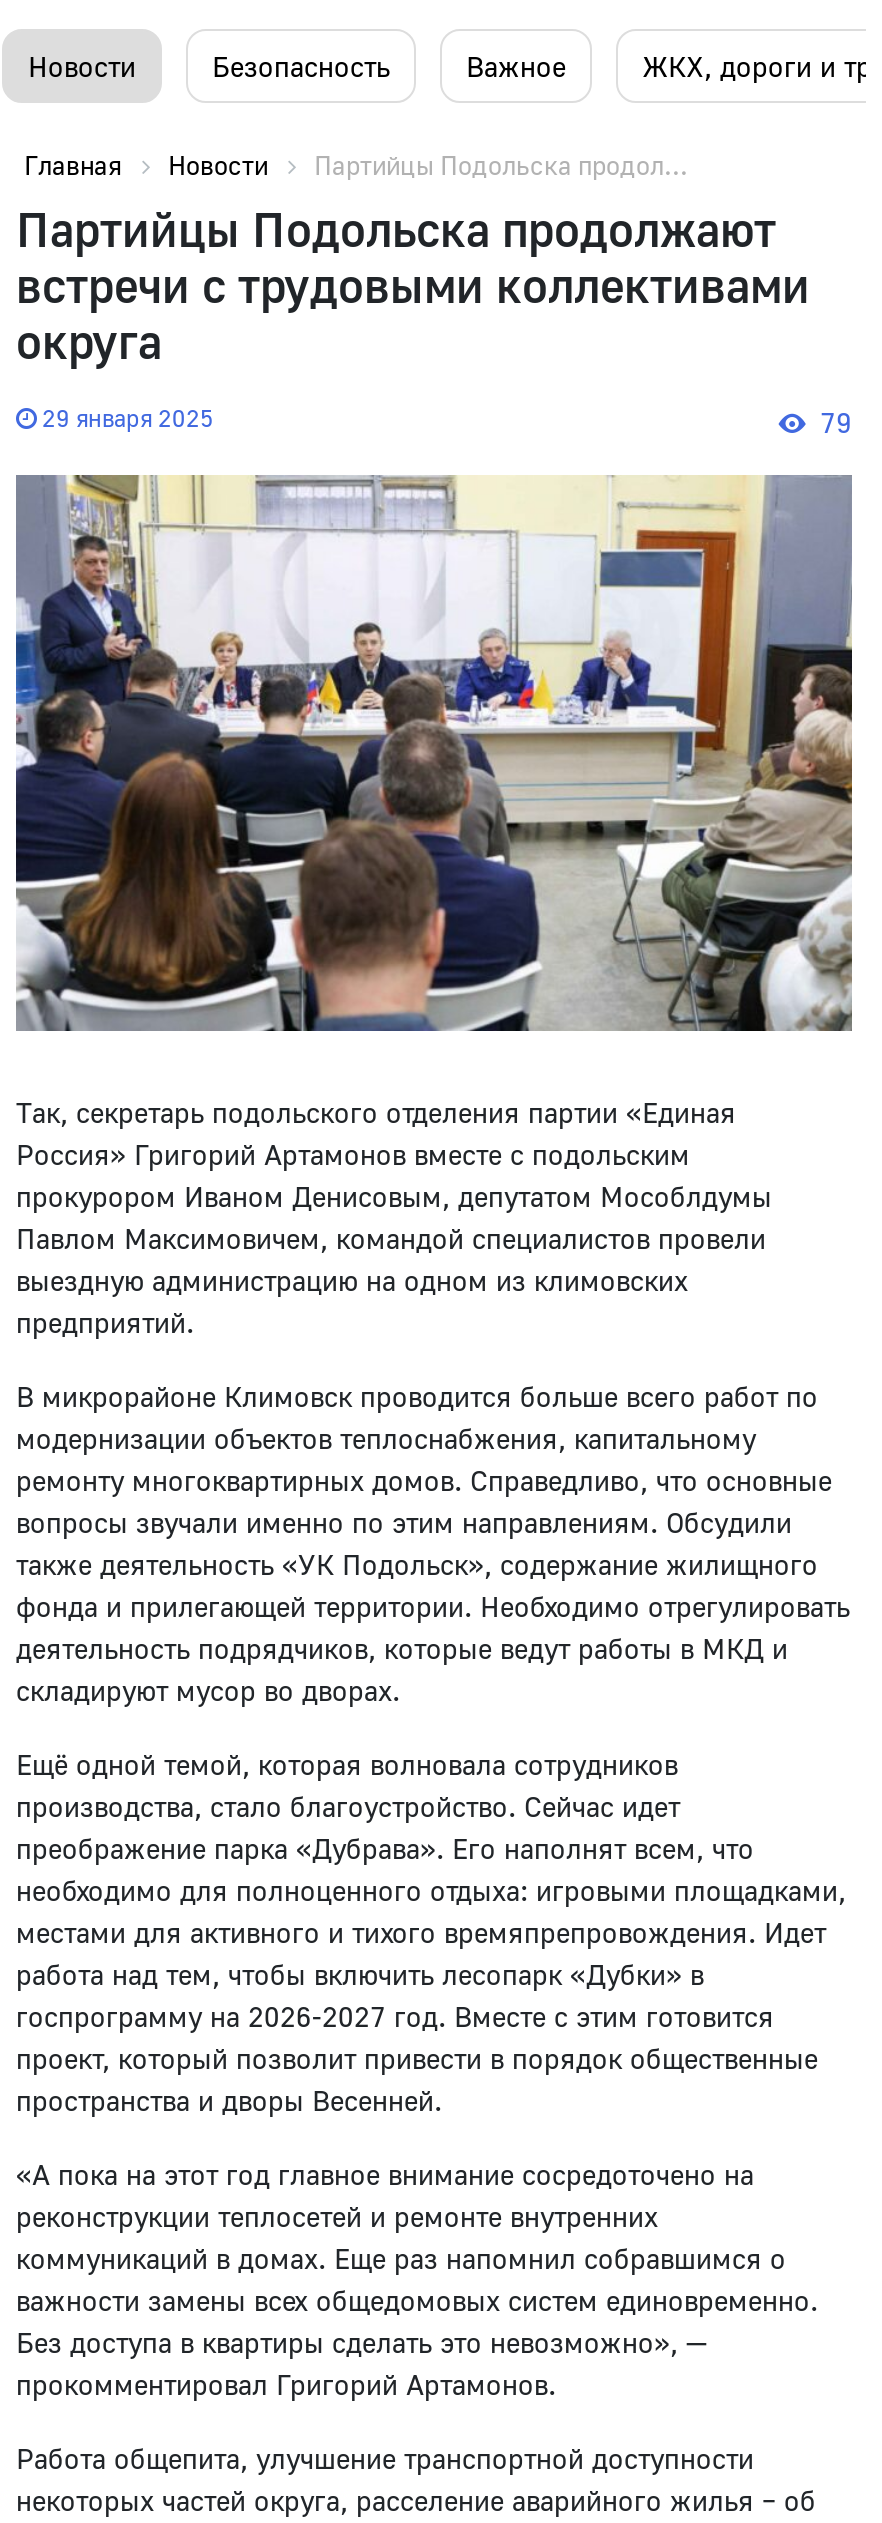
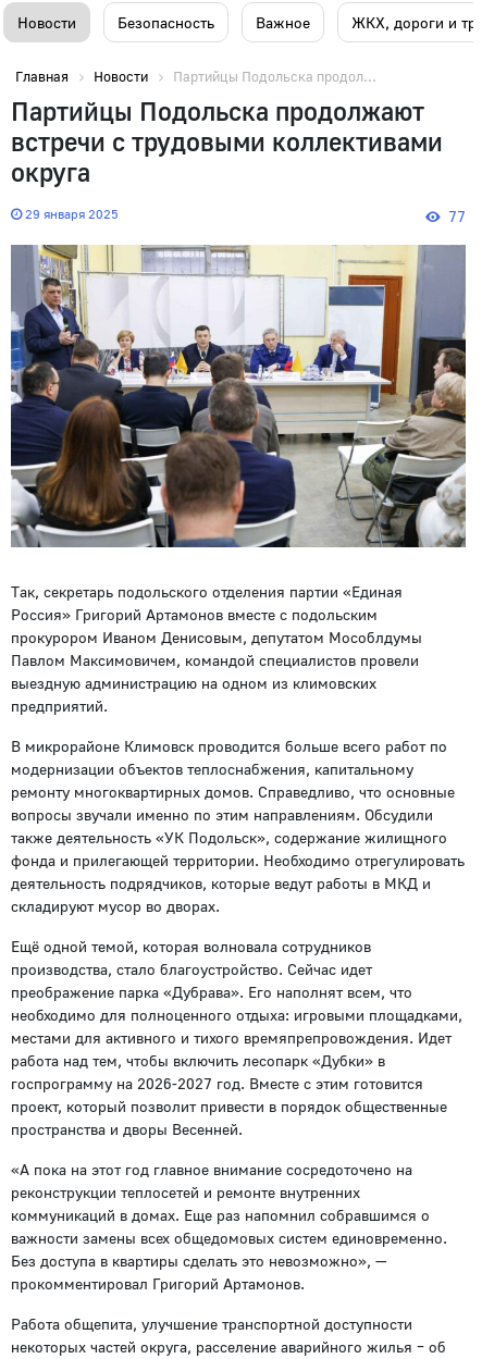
[812,404,852,438] 79 -> [444,206,466,225] 77

